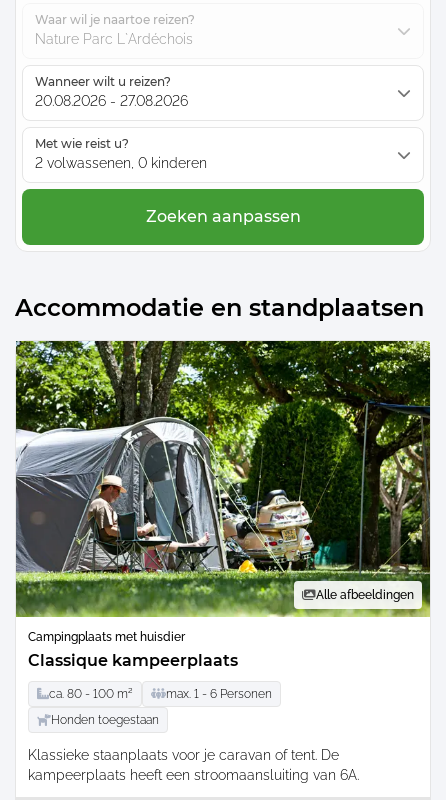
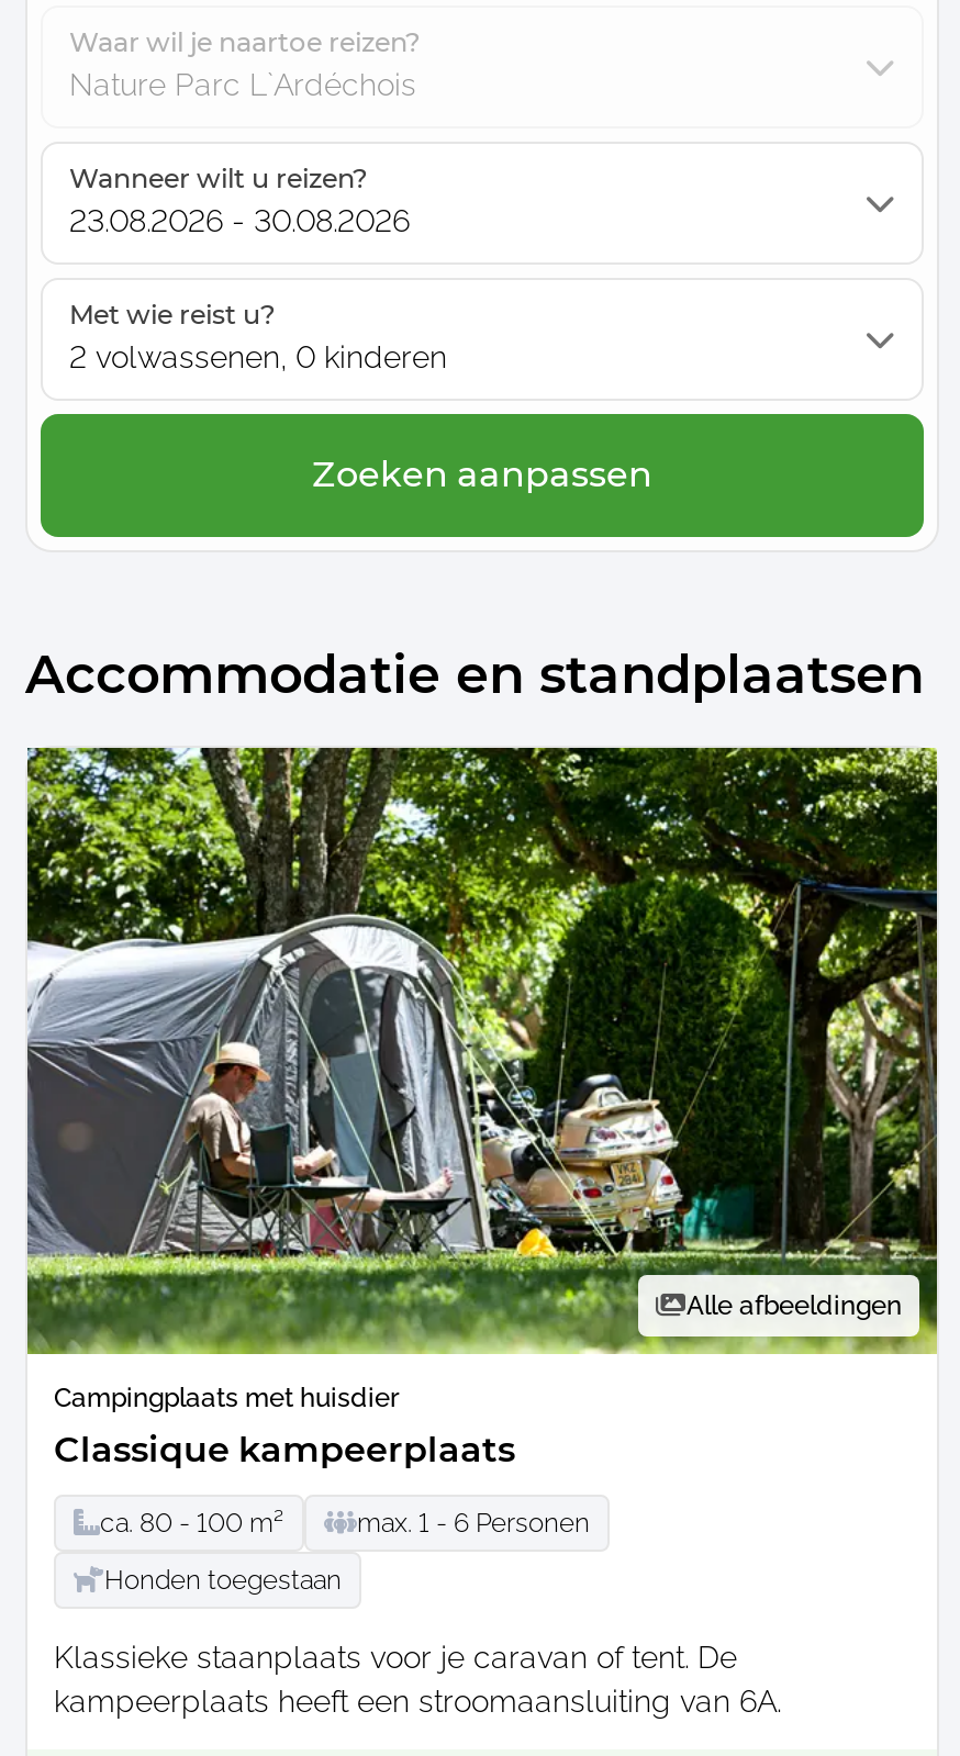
[35,93,188,109] 20.08.2026 - 27.08.2026 -> [69,203,410,238] 23.08.2026 - 30.08.2026

